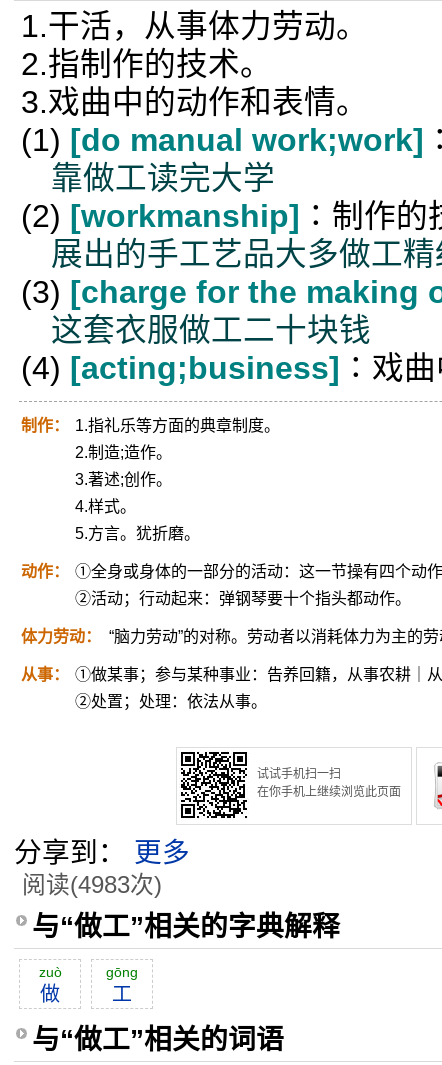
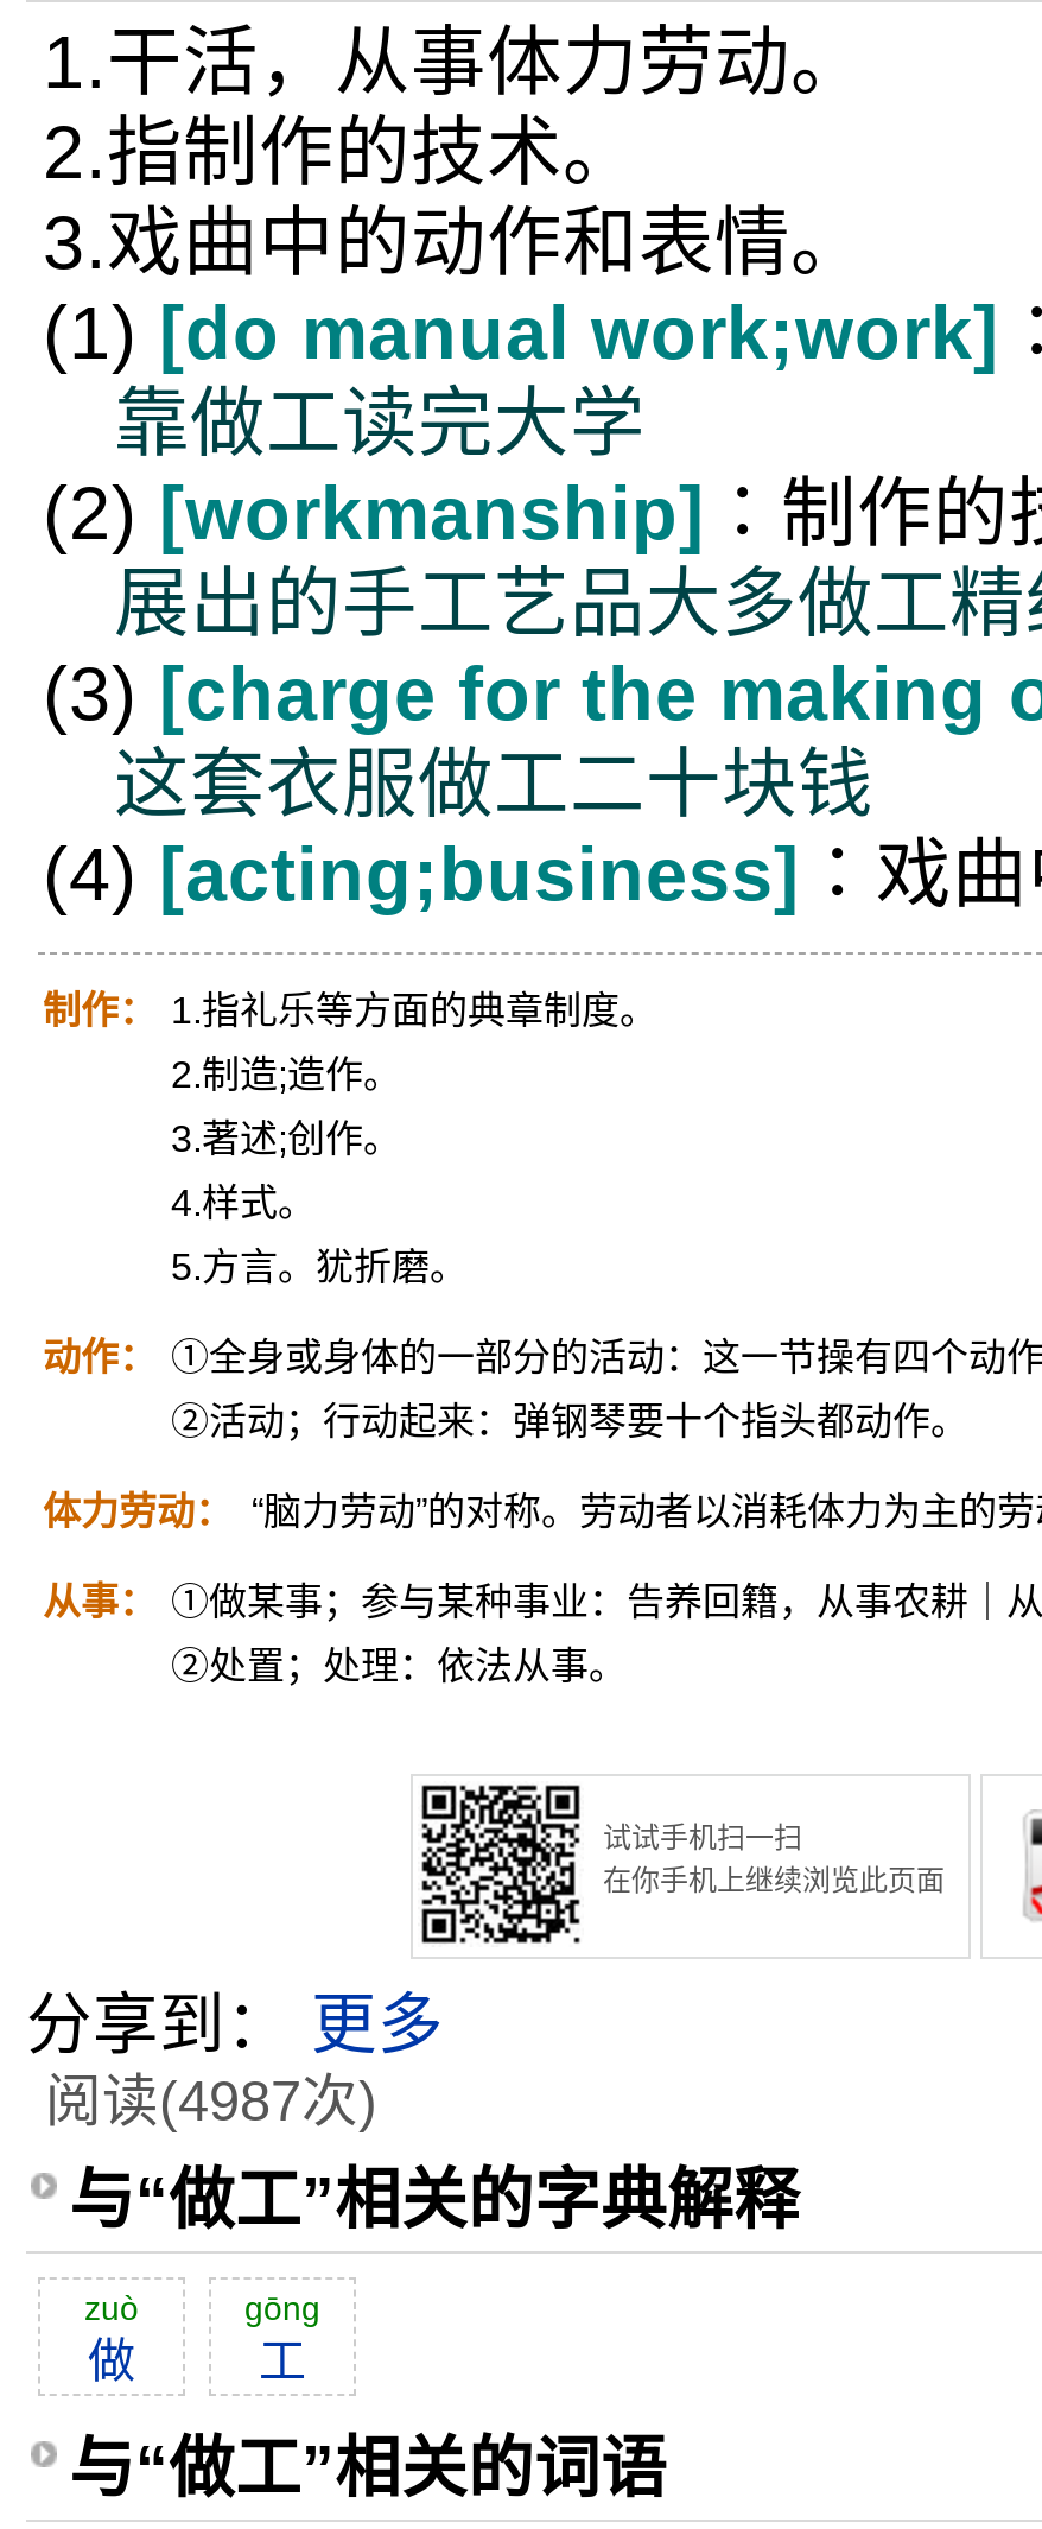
[22,872,162,898] 阅读(4983次) -> [45,2071,377,2132] 阅读(4987次)

